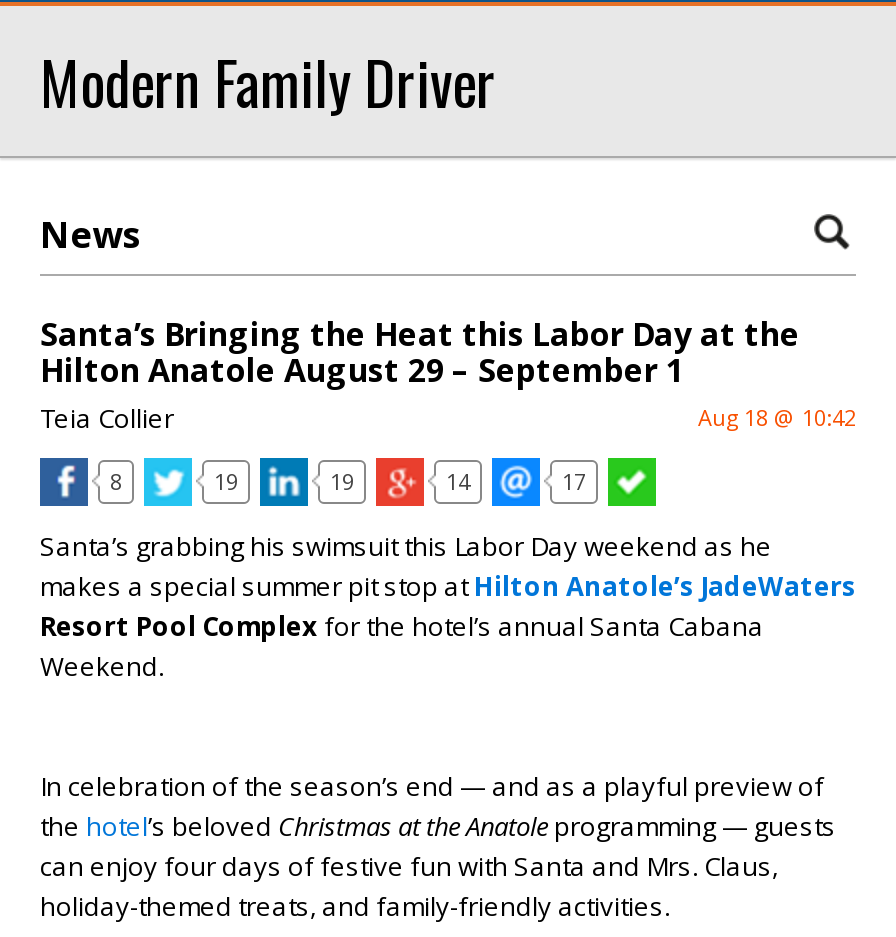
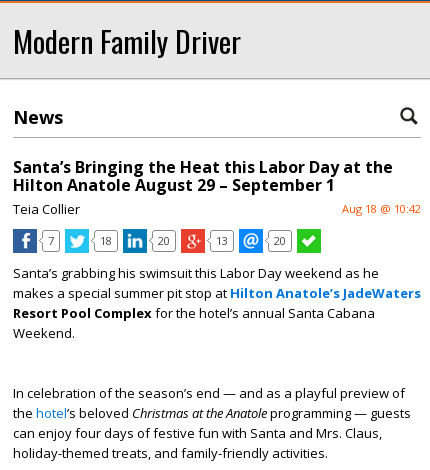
[110,465,122,495] 8 -> [48,232,54,247] 7
[214,465,238,495] 19 -> [100,232,112,247] 18
[330,465,354,495] 19 -> [158,232,170,247] 20
[446,465,470,495] 14 -> [216,232,228,247] 13
[562,465,586,495] 17 -> [274,232,286,247] 20

